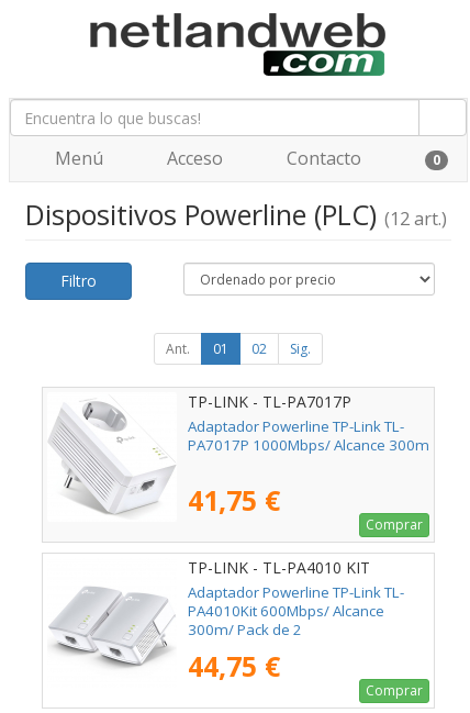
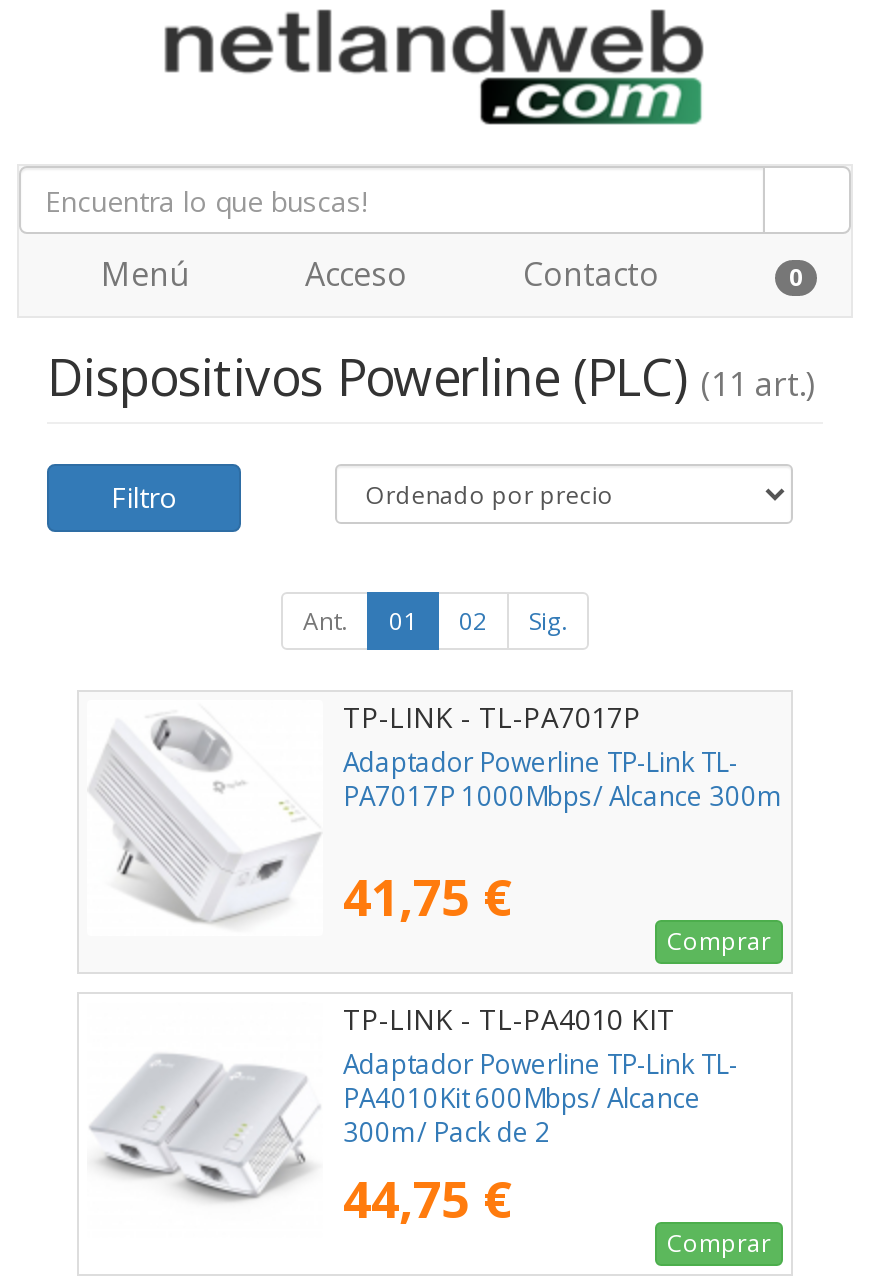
[25,196,447,233] Dispositivos Powerline (PLC) (12 art.) -> [47,342,815,410] Dispositivos Powerline (PLC) (11 art.)

